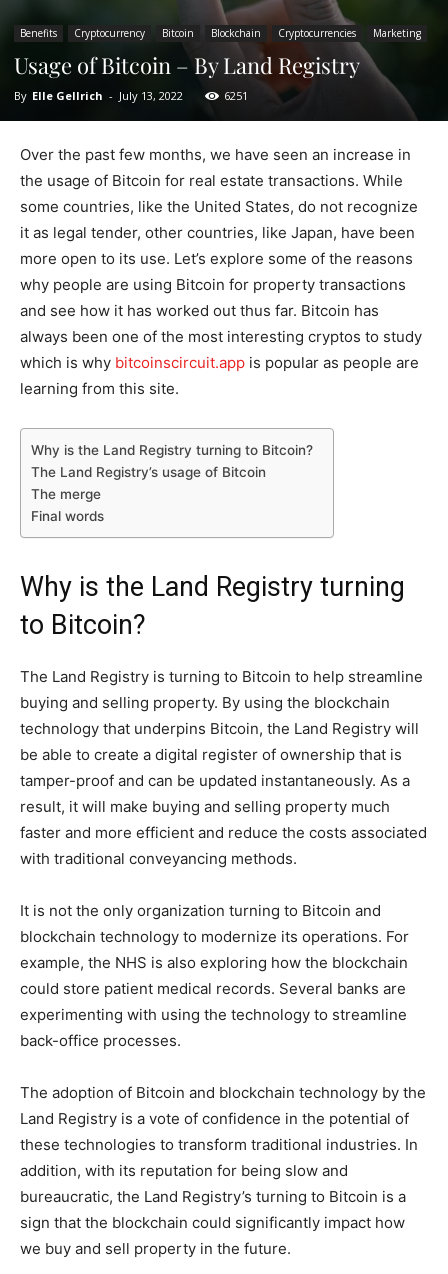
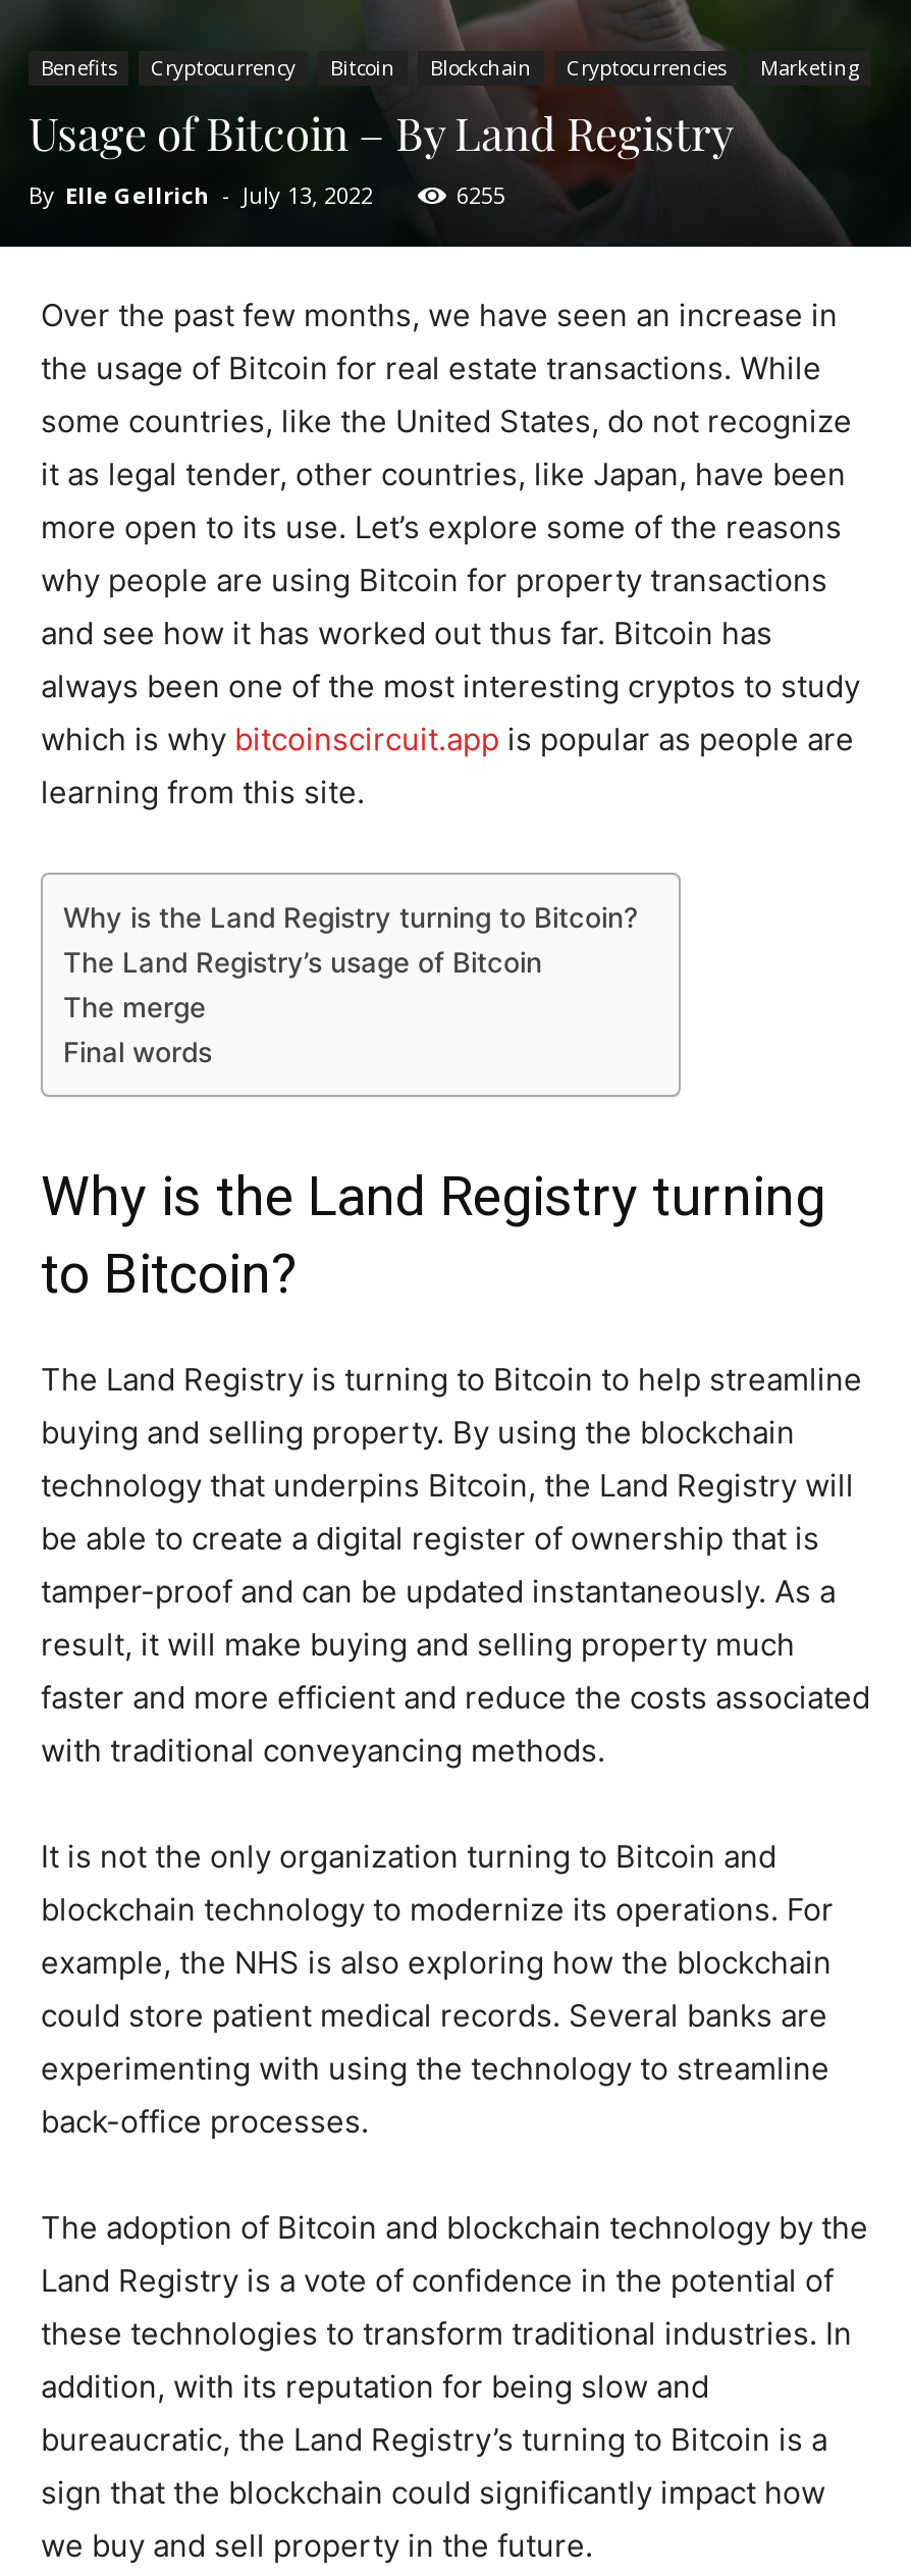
[224,88,248,103] 6251 -> [457,179,505,209] 6255

